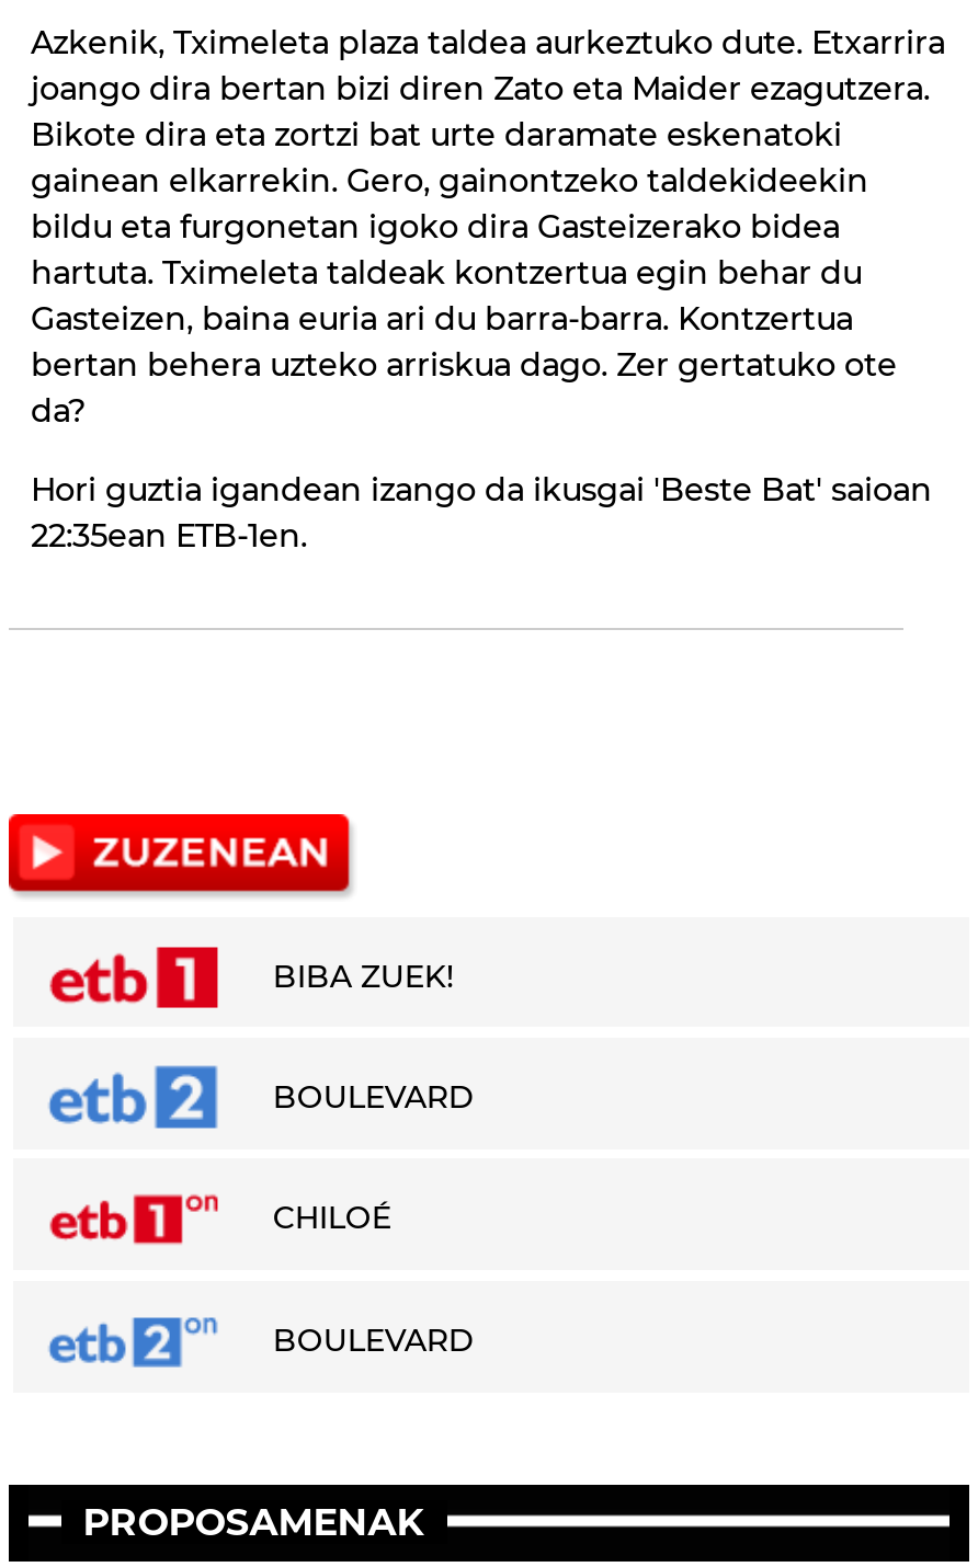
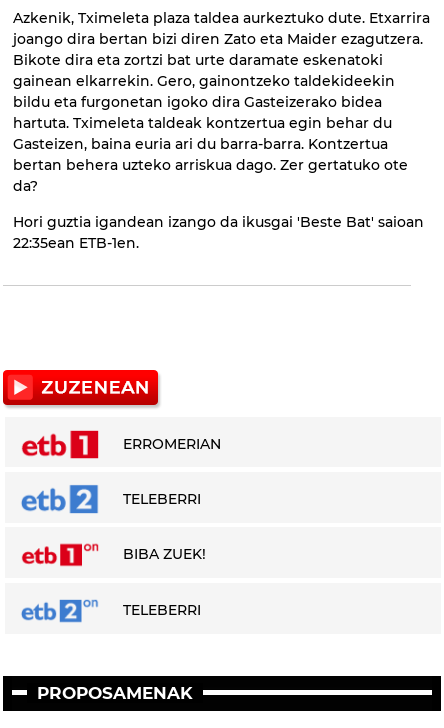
none -> [123,435,221,508] ERROMERIAN | TELEBERRI
moved [273,956,455,996] -> [123,545,206,563]: BIBA ZUEK!
[273,1077,475,1360] BOULEVARD | CHILOÉ | BOULEVARD -> [123,601,201,619] TELEBERRI

